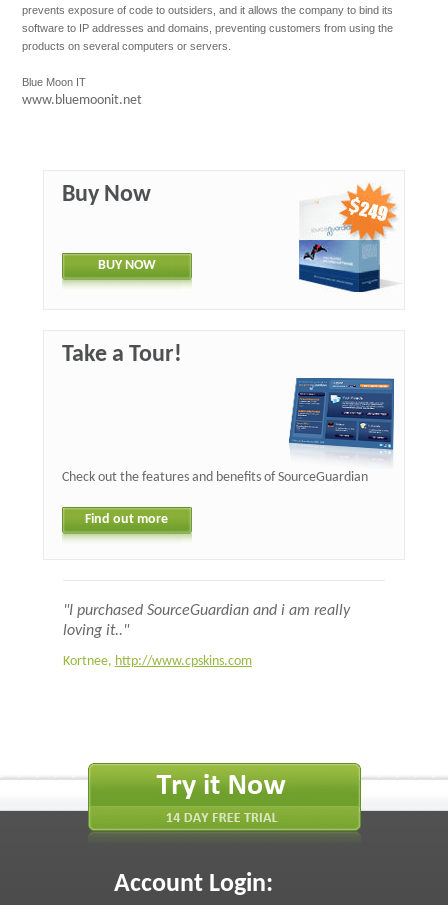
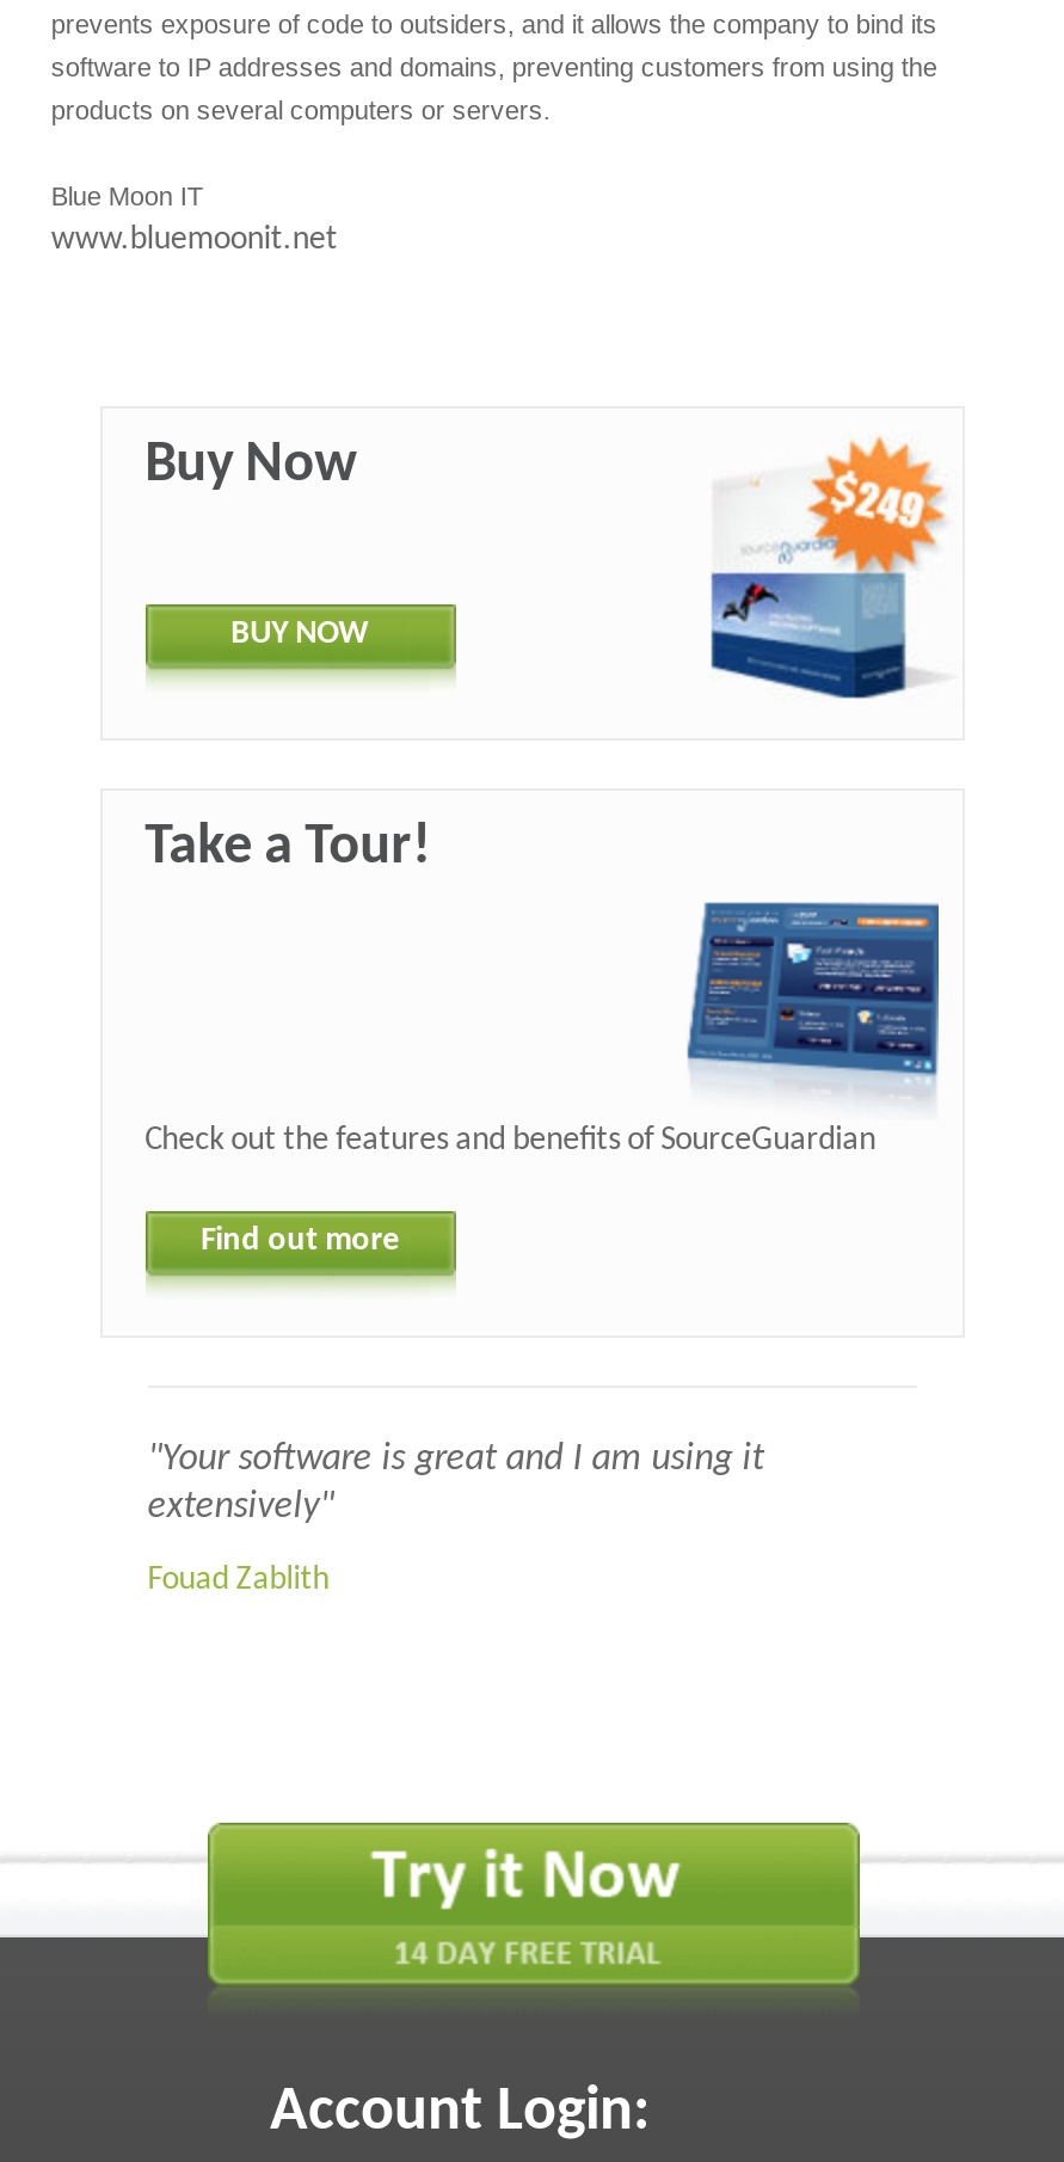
[63,603,350,639] "I purchased SourceGuardian and i am really | loving it.." -> [147,1441,764,1527] "Your software is great and I am using it | extensively"
[63,654,252,669] Kortnee, http://www.cpskins.com -> [147,1562,329,1598] Fouad Zablith

